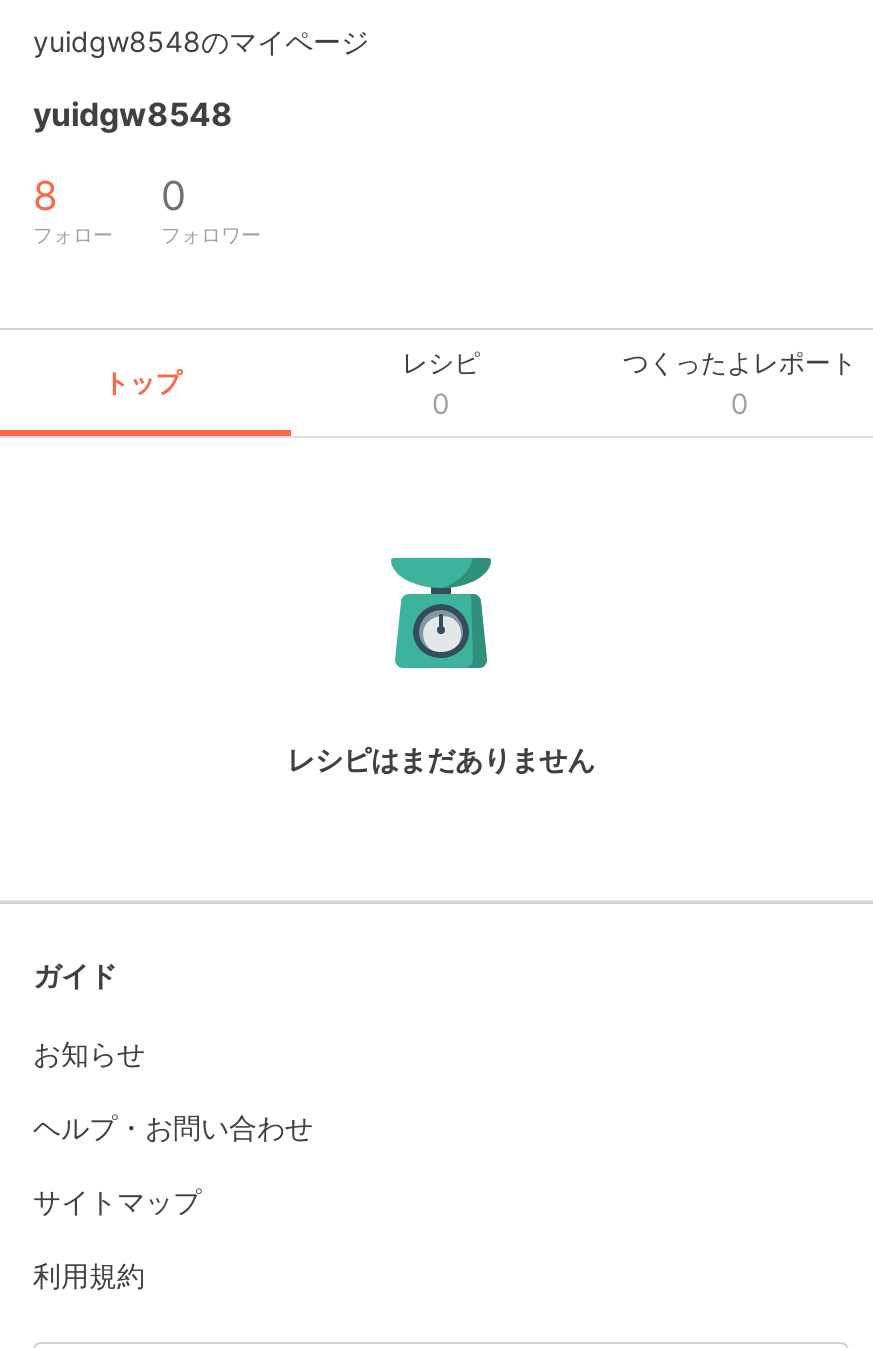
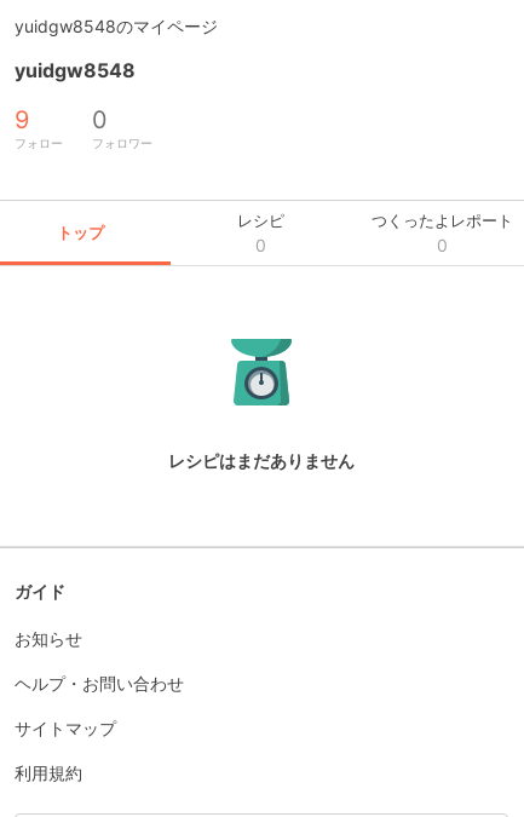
[33,172,57,220] 8 -> [15,105,29,134] 9

